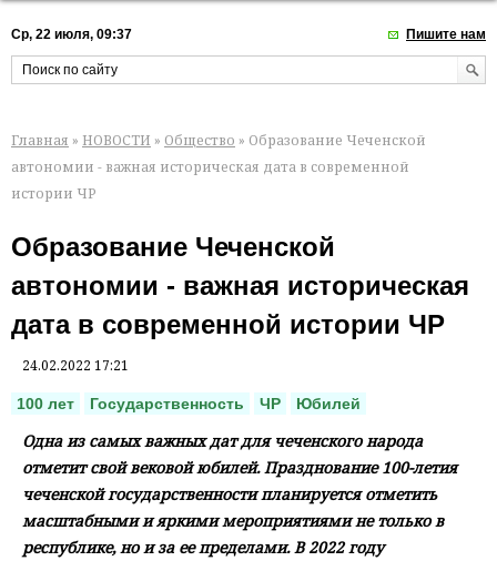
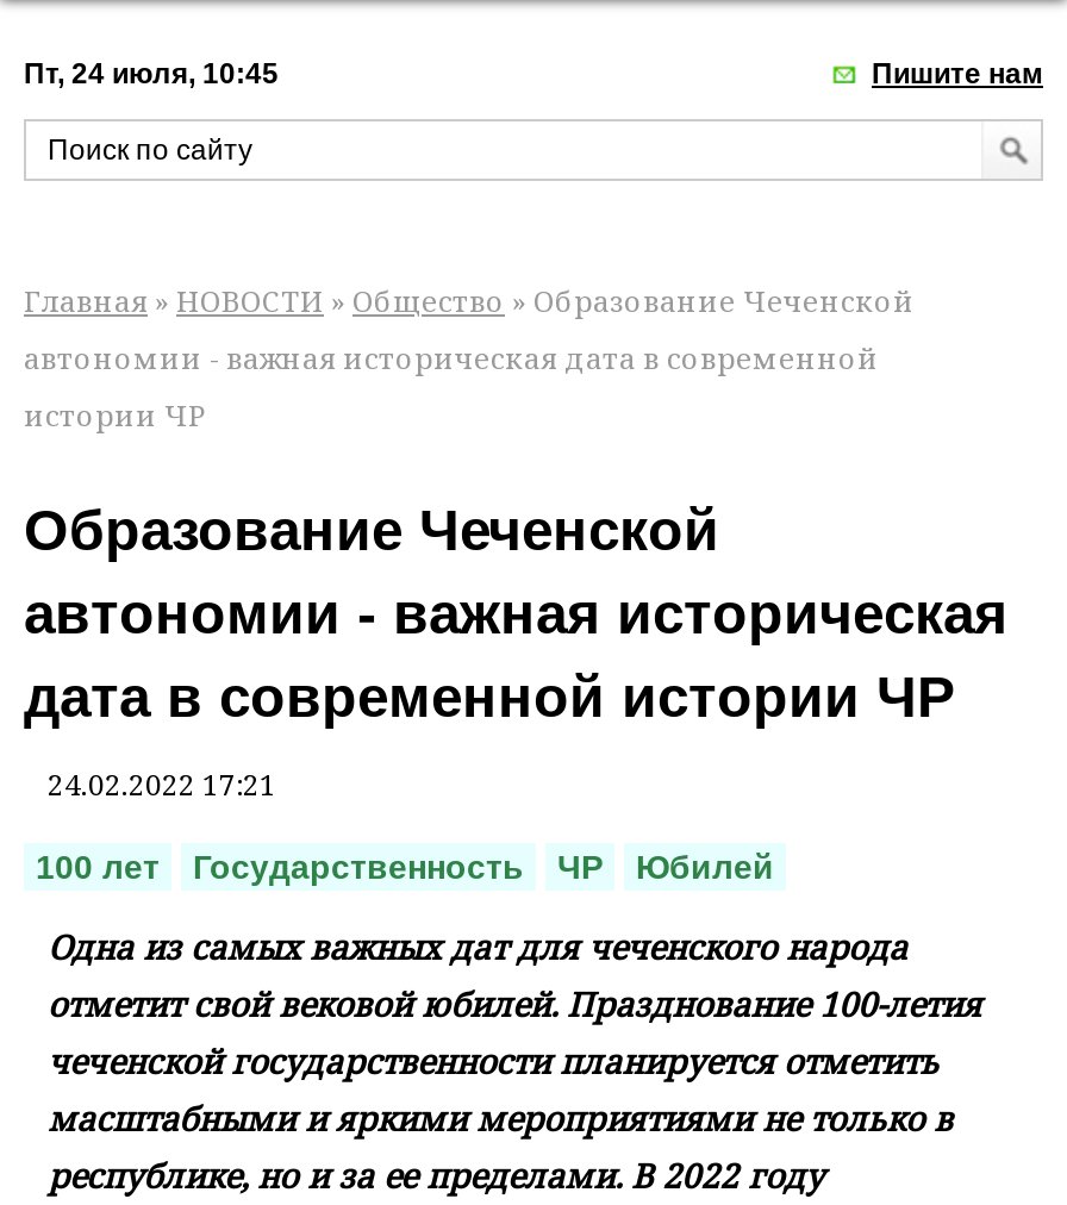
[11,27,132,42] Ср, 22 июля, 09:37 -> [24,57,279,90] Пт, 24 июля, 10:45

